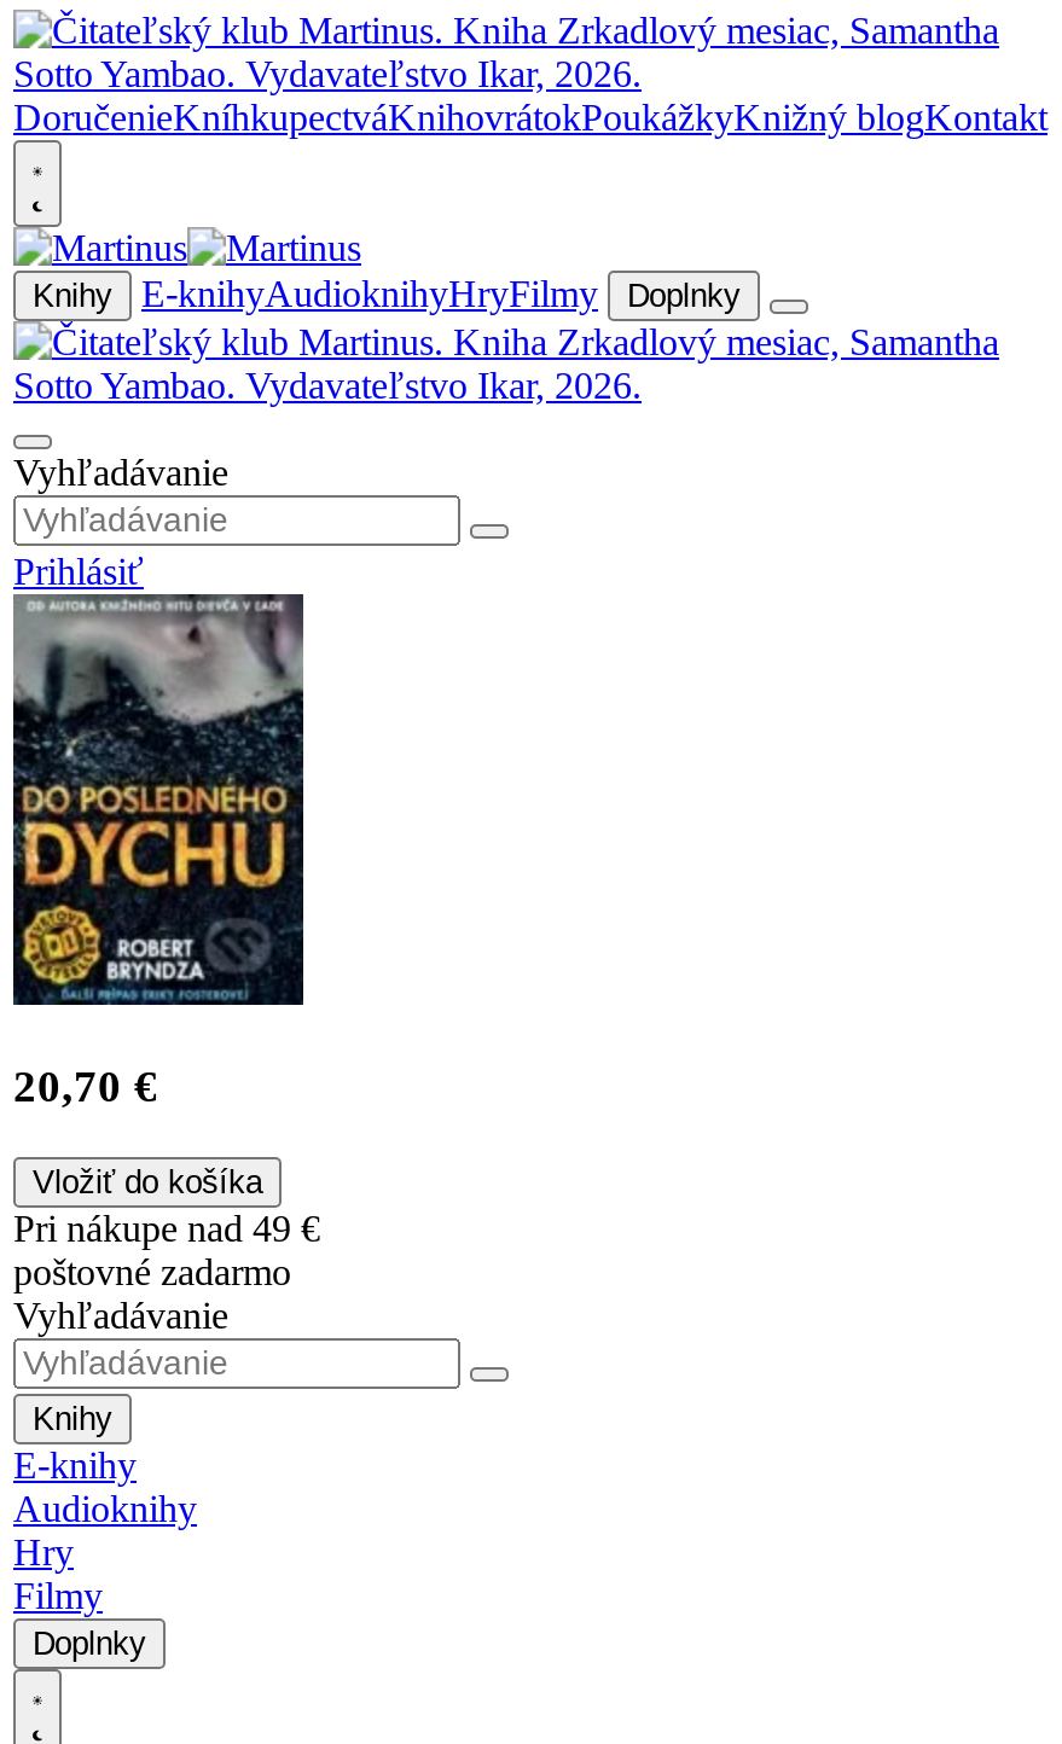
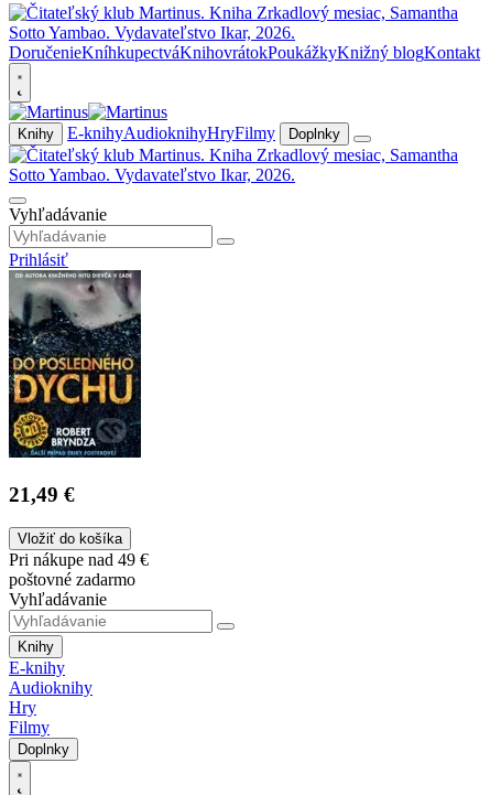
[13,1060,158,1110] 20,70 € -> [9,483,75,506] 21,49 €

